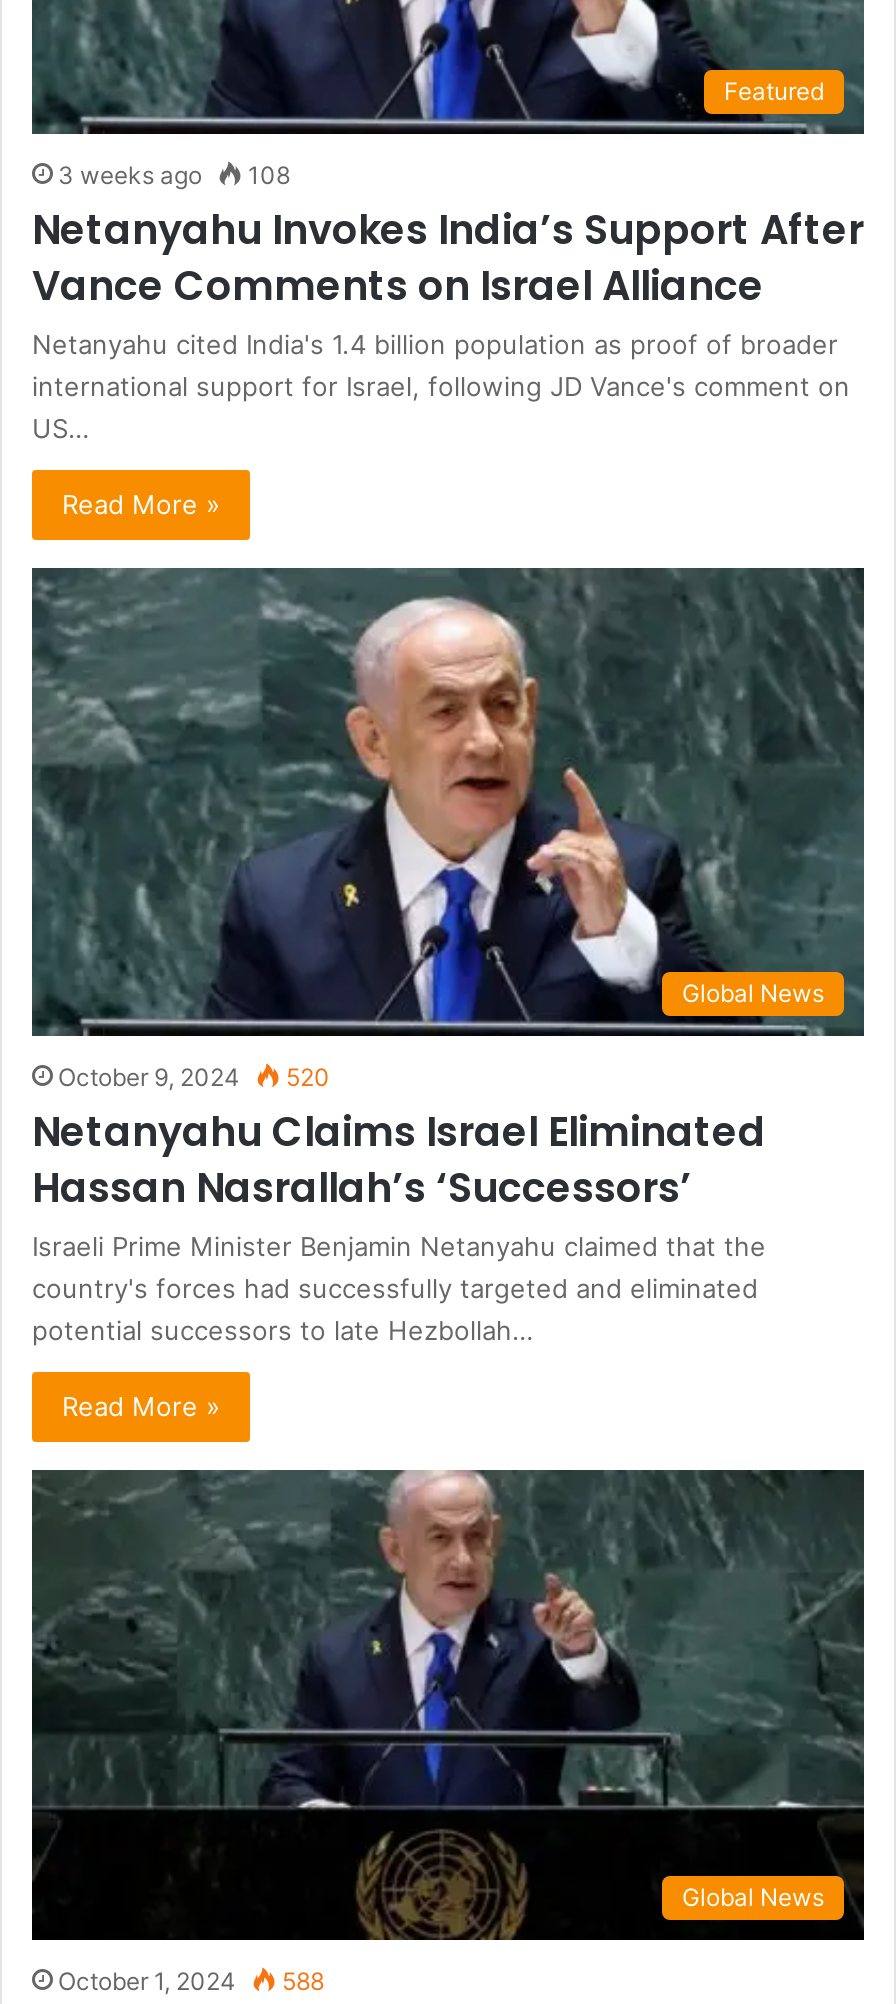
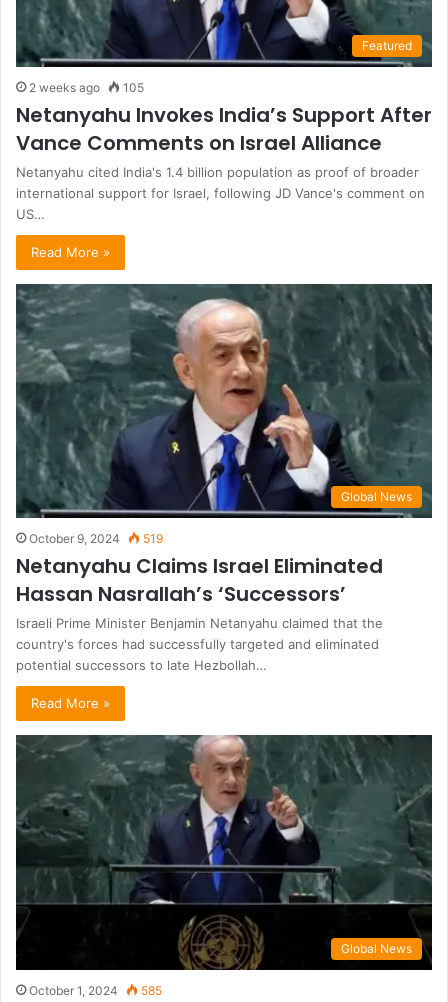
[58,159,202,189] 3 weeks ago -> [29,80,100,95] 2 weeks ago
[242,159,290,189] 108 -> [120,80,144,95] 105
[58,1063,330,1093] October 9, 2024 520 -> [29,531,163,546] October 9, 2024 519
[58,1966,324,1996] October 1, 2024 588 -> [29,983,162,998] October 1, 2024 585

